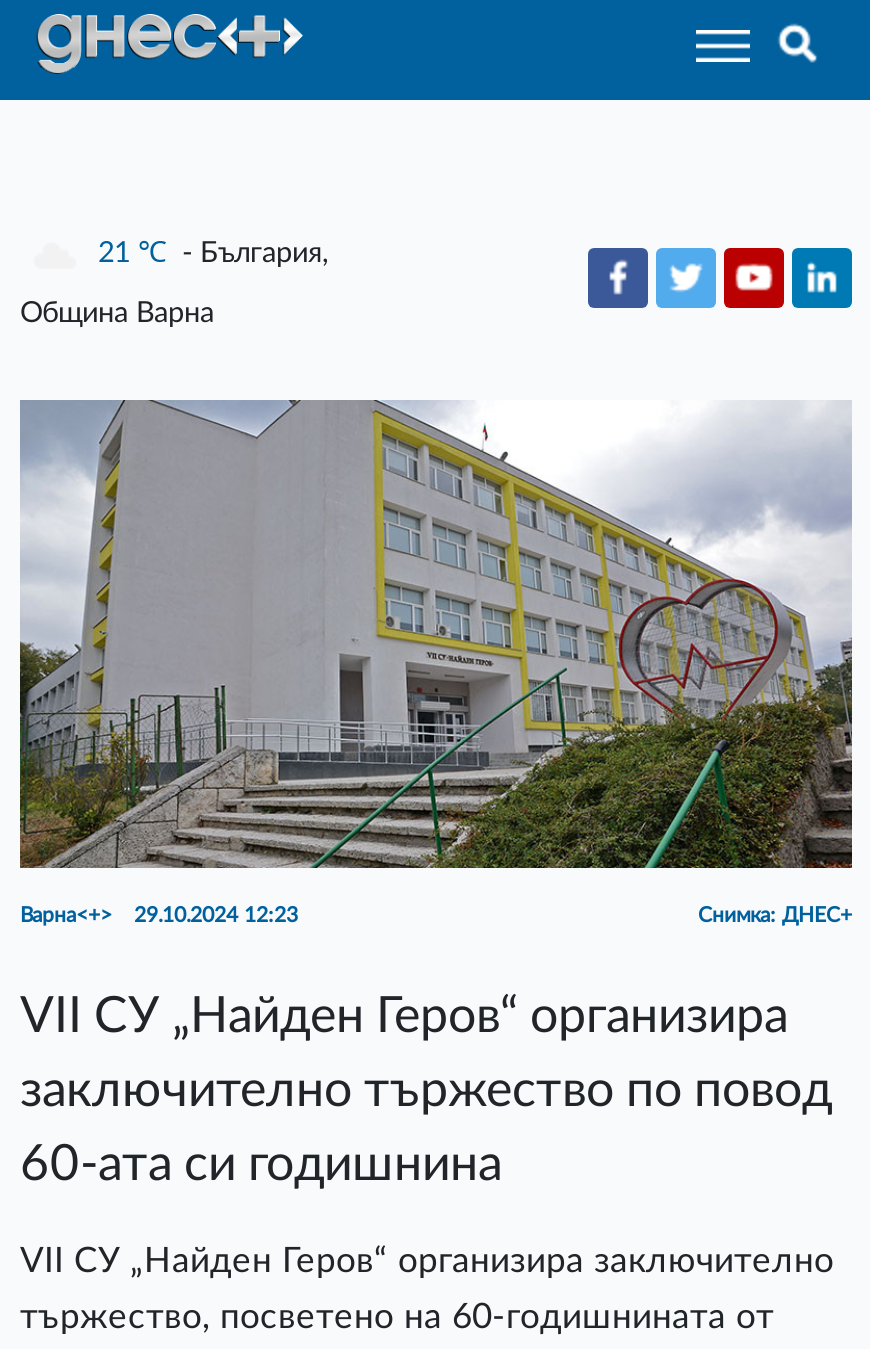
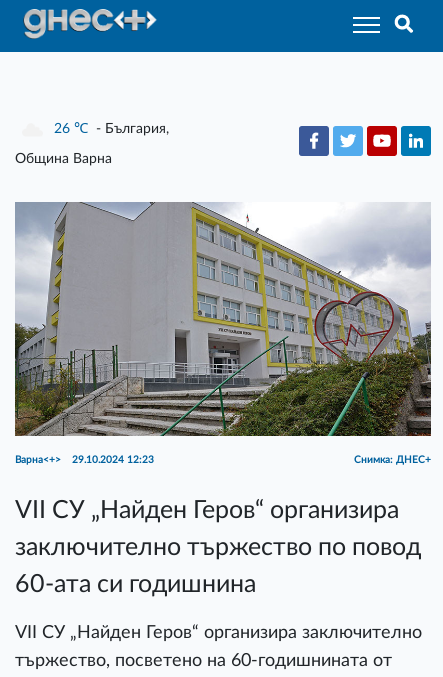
[98,238,328,268] 21 ℃ - България, -> [54,121,169,136] 26 ℃ - България,

